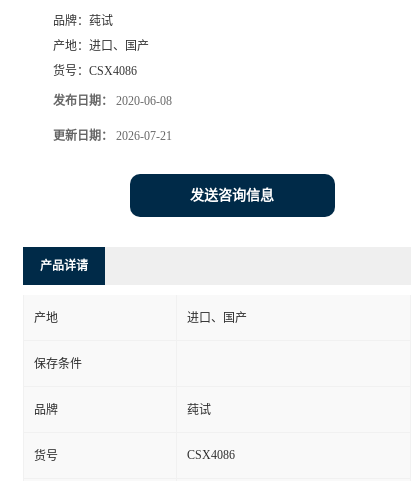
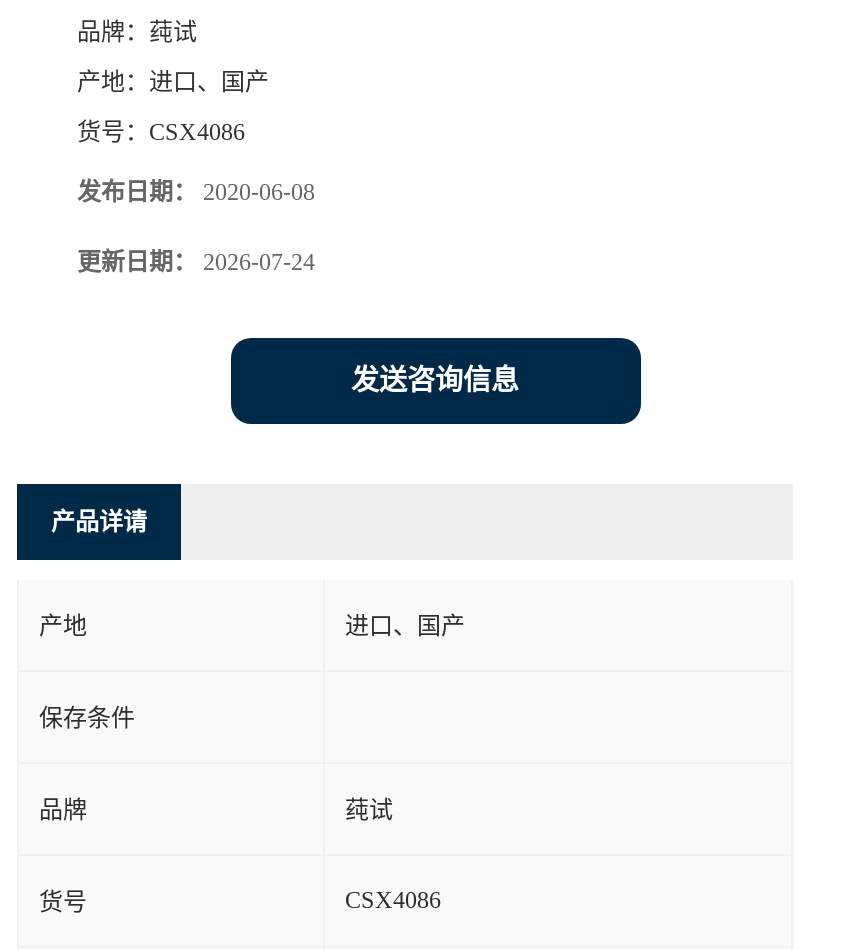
[53,129,172,143] 更新日期：2026-07-21 -> [77,248,315,276] 更新日期：2026-07-24

